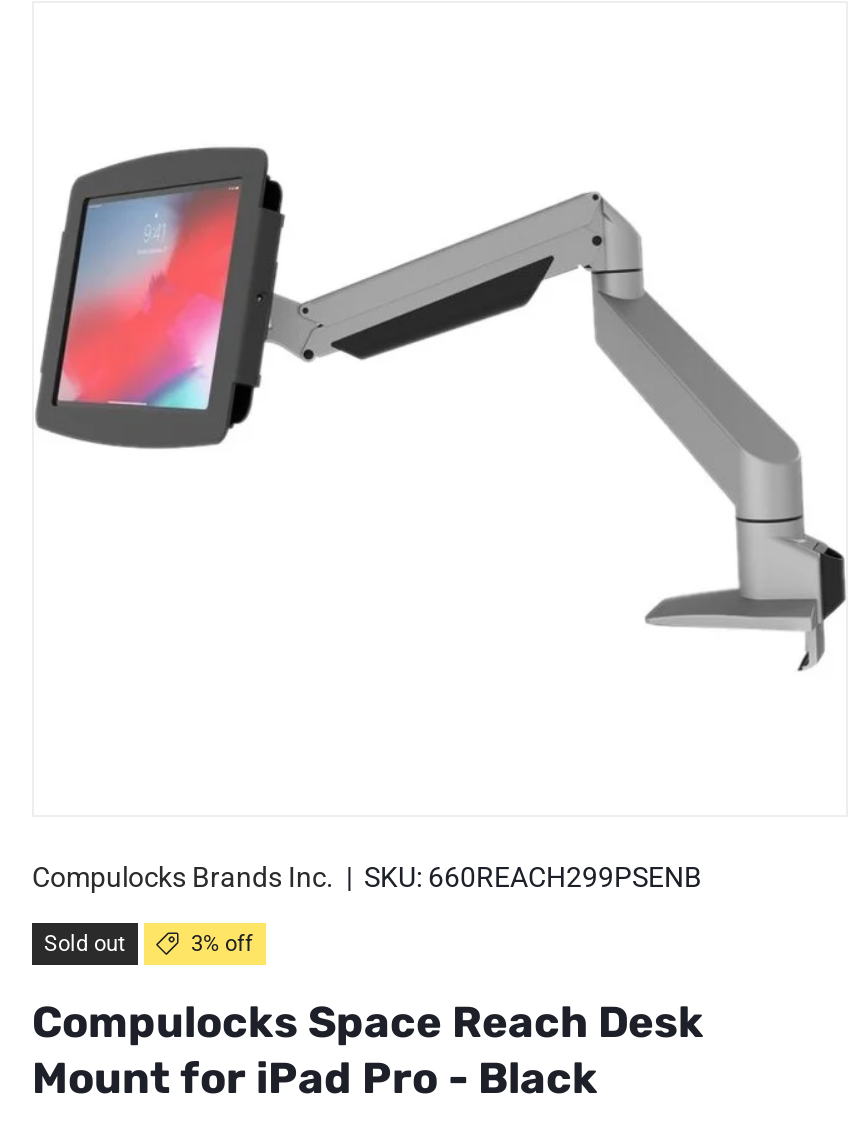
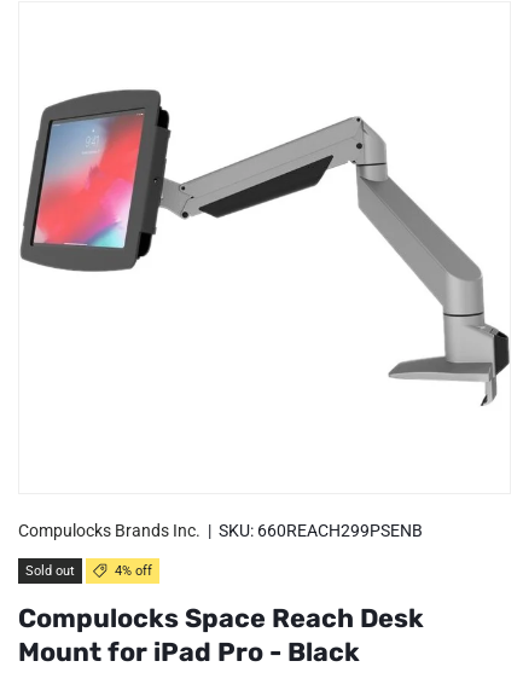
[191,931,253,957] 3% off -> [114,563,152,578] 4% off

